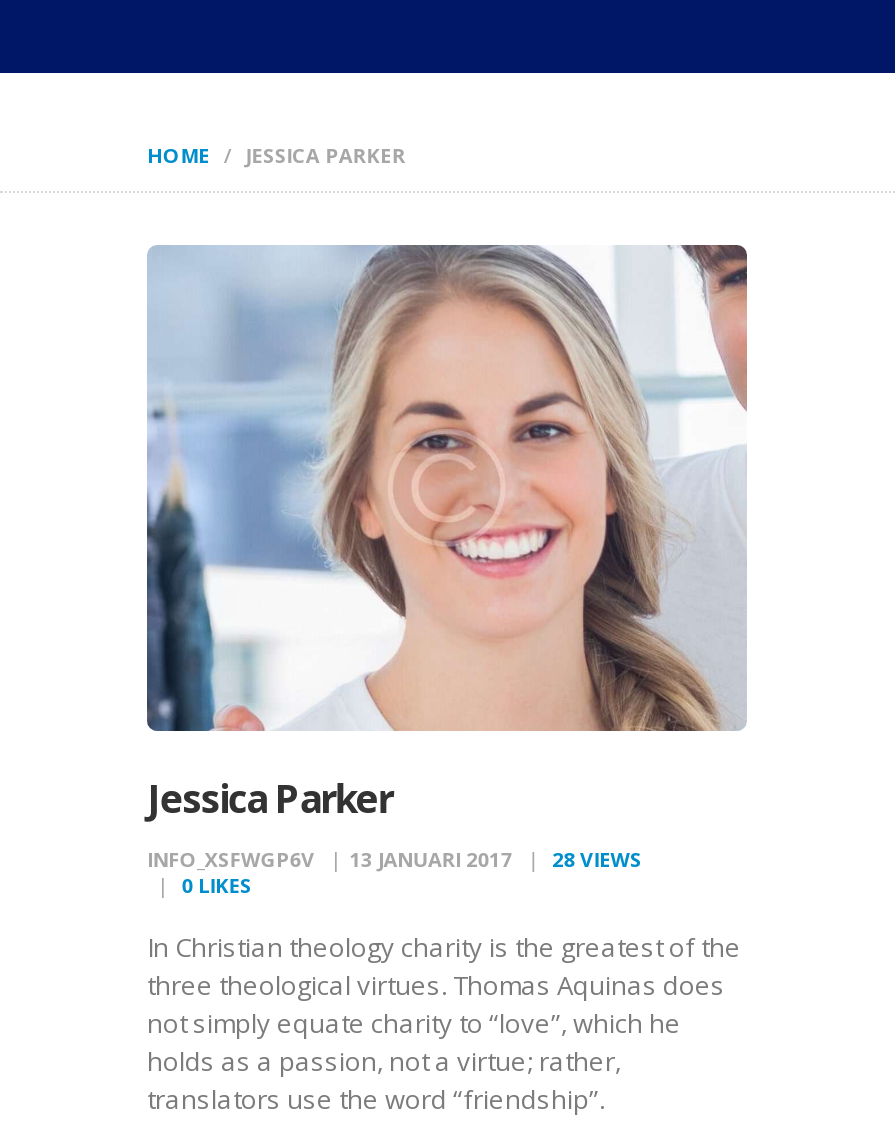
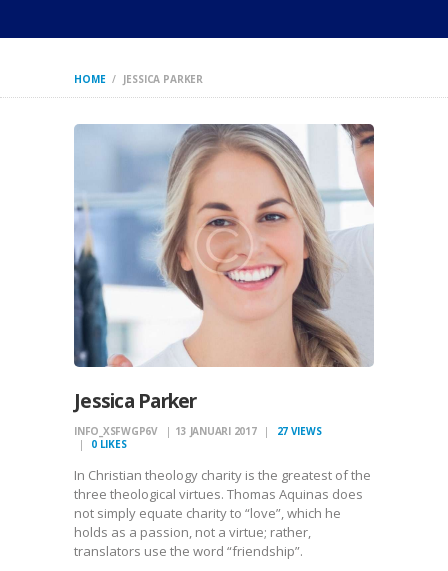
[147,846,641,874] INFO_XSFWGP6V 13 JANUARI 2017 28 VIEWS -> [74,424,321,438] INFO_XSFWGP6V 13 JANUARI 2017 27 VIEWS

